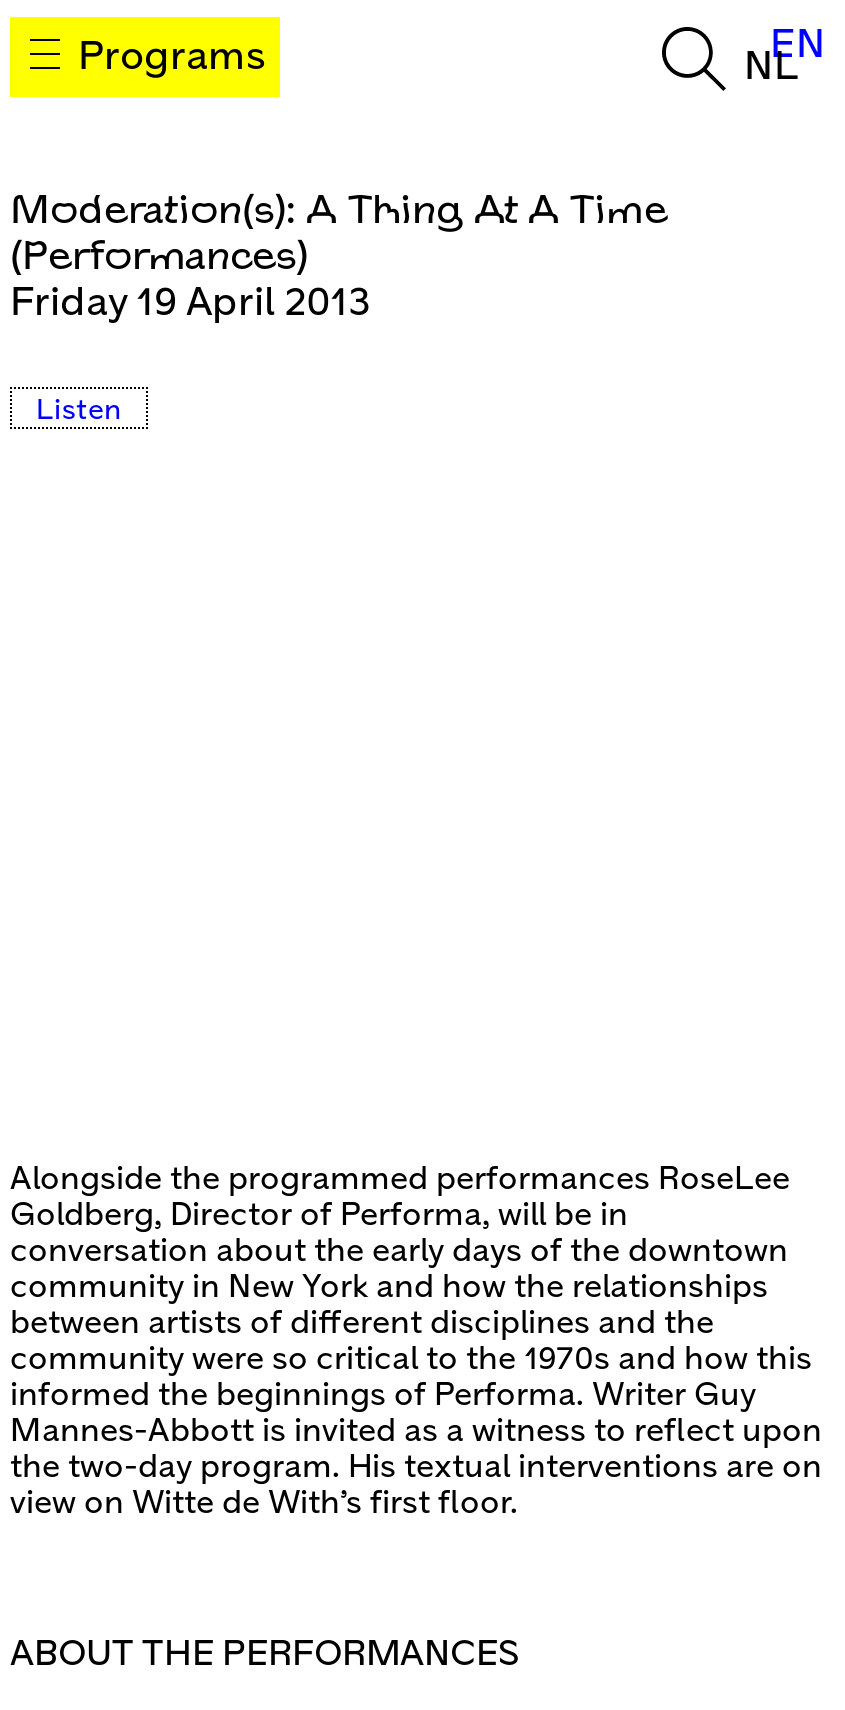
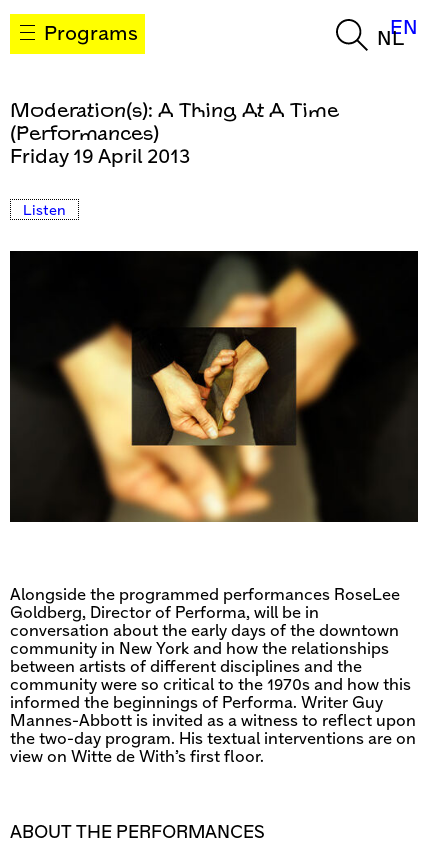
none -> [9,250,419,523] [image]

